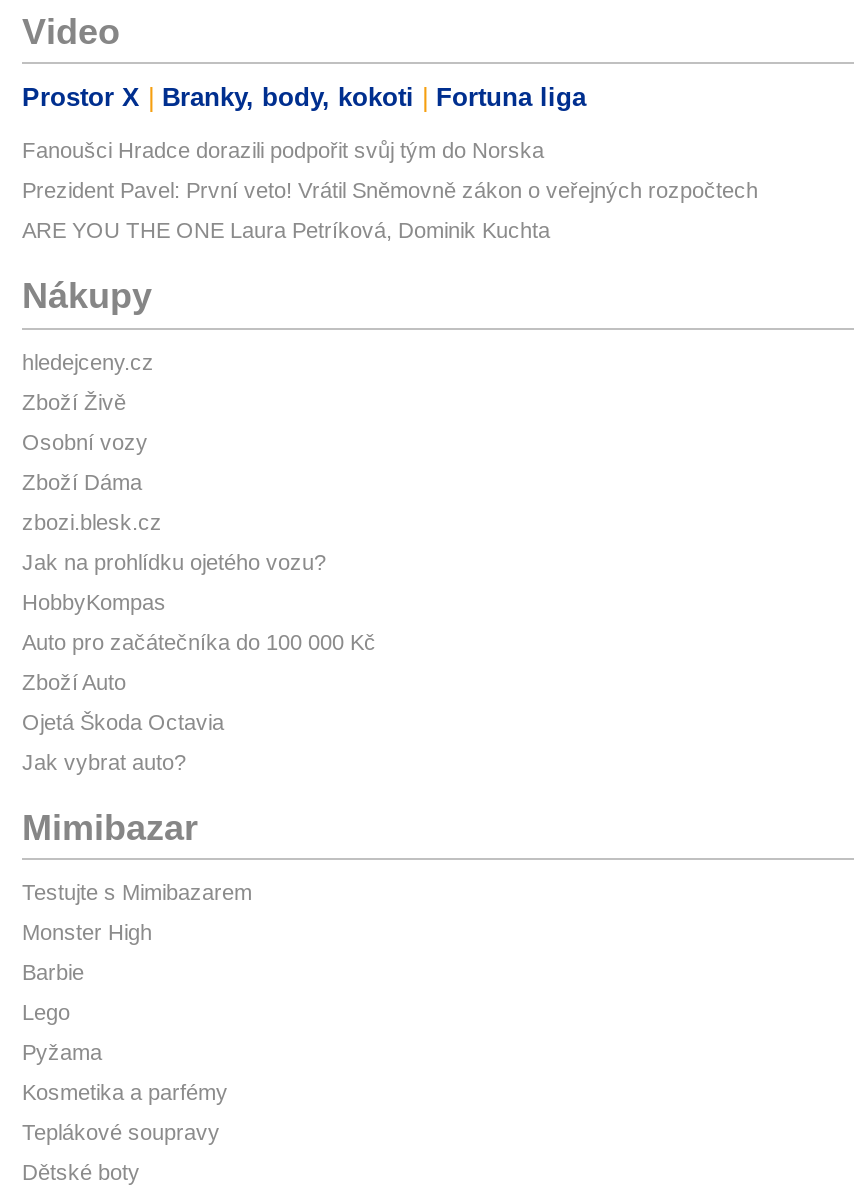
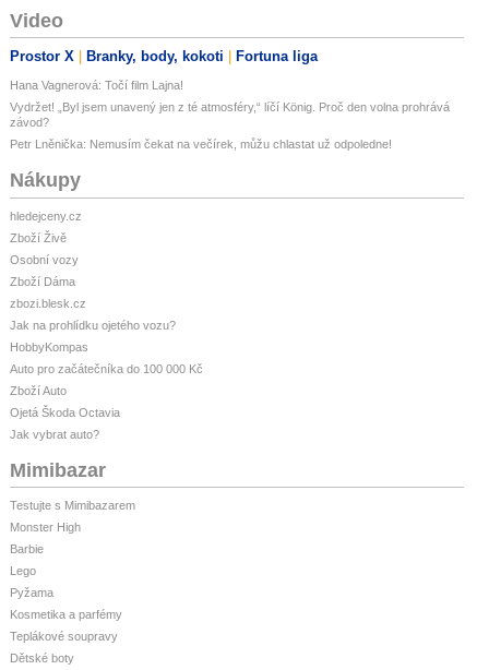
[22,138,544,162] Fanoušci Hradce dorazili podpořit svůj tým do Norska -> [10,79,183,92] Hana Vagnerová: Točí film Lajna!
[22,178,758,202] Prezident Pavel: První veto! Vrátil Sněmovně zákon o veřejných rozpočtech -> [10,101,450,129] Vydržet! „Byl jsem unavený jen z té atmosféry,“ líčí König. Proč den volna prohrává | závod?
[22,218,550,242] ARE YOU THE ONE Laura Petríková, Dominik Kuchta -> [10,138,392,151] Petr Lněnička: Nemusím čekat na večírek, můžu chlastat už odpoledne!

